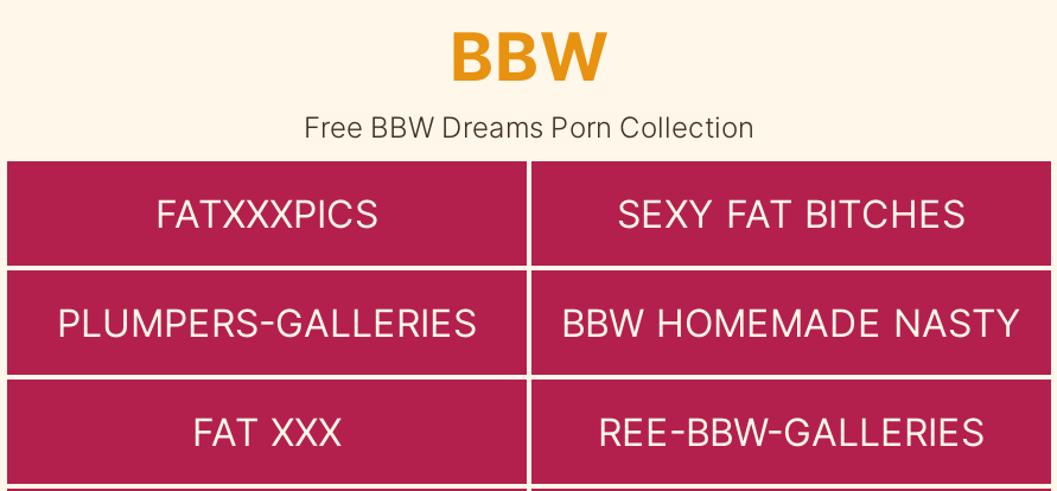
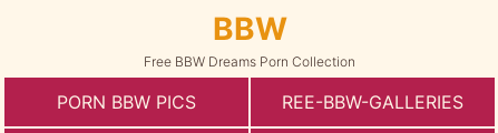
[57,190,1021,455] FATXXXPICS | SEXY FAT BITCHES | PLUMPERS-GALLERIES | BBW HOMEMADE NASTY | FAT XXX -> [57,91,196,113] PORN BBW PICS

